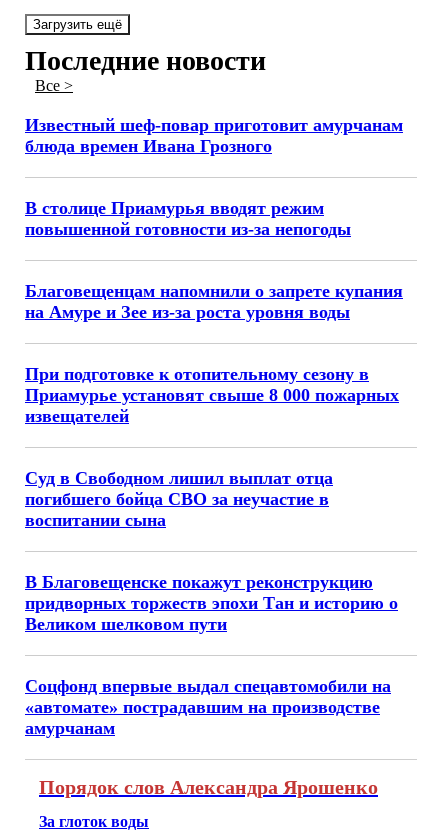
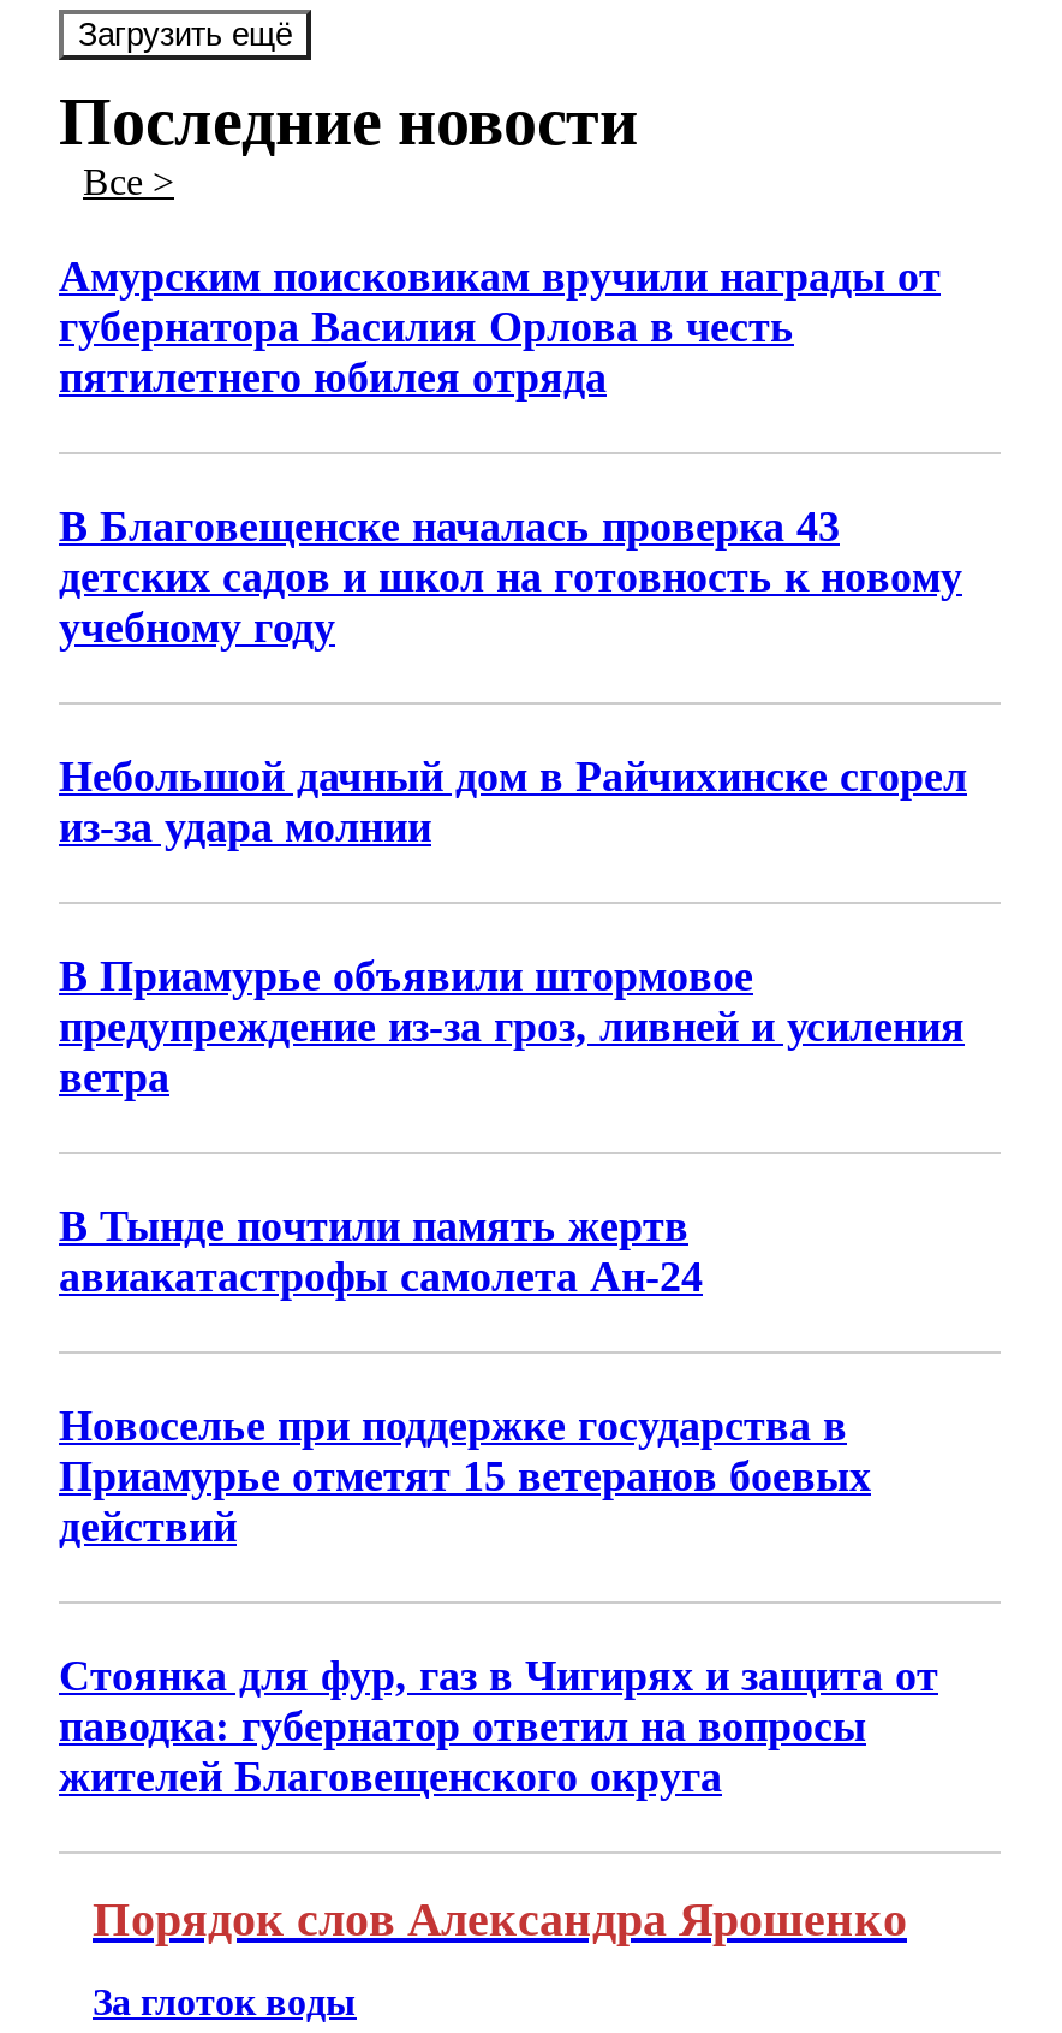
[25,115,403,156] Известный шеф-повар приготовит амурчанам | блюда времен Ивана Грозного -> [59,253,941,402] Амурским поисковикам вручили награды от | губернатора Василия Орлова в честь | пятилетнего юбилея отряда
[25,198,351,239] В столице Приамурья вводят режим | повышенной готовности из-за непогоды -> [59,503,962,652] В Благовещенске началась проверка 43 | детских садов и школ на готовность к новому | учебному году
[25,281,403,322] Благовещенцам напомнили о запрете купания | на Амуре и Зее из-за роста уровня воды -> [59,753,967,852] Небольшой дачный дом в Райчихинске сгорел | из-за удара молнии
[25,364,399,426] При подготовке к отопительному сезону в | Приамурье установят свыше 8 000 пожарных | извещателей -> [59,953,965,1102] В Приамурье объявили штормовое | предупреждение из-за гроз, ливней и усиления | ветра
[25,468,333,530] Суд в Свободном лишил выплат отца | погибшего бойца СВО за неучастие в | воспитании сына -> [59,1203,703,1302] В Тынде почтили память жертв | авиакатастрофы самолета Ан-24
[25,572,398,634] В Благовещенске покажут реконструкцию | придворных торжеств эпохи Тан и историю о | Великом шелковом пути -> [59,1403,871,1552] Новоселье при поддержке государства в | Приамурье отметят 15 ветеранов боевых | действий
[25,676,391,738] Соцфонд впервые выдал спецавтомобили на | «автомате» пострадавшим на производстве | амурчанам -> [59,1653,938,1802] Стоянка для фур, газ в Чигирях и защита от | паводка: губернатор ответил на вопросы | жителей Благовещенского округа

